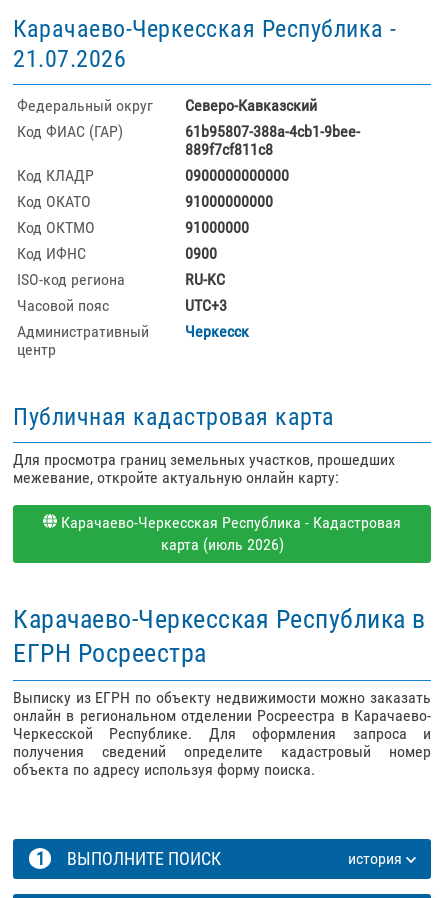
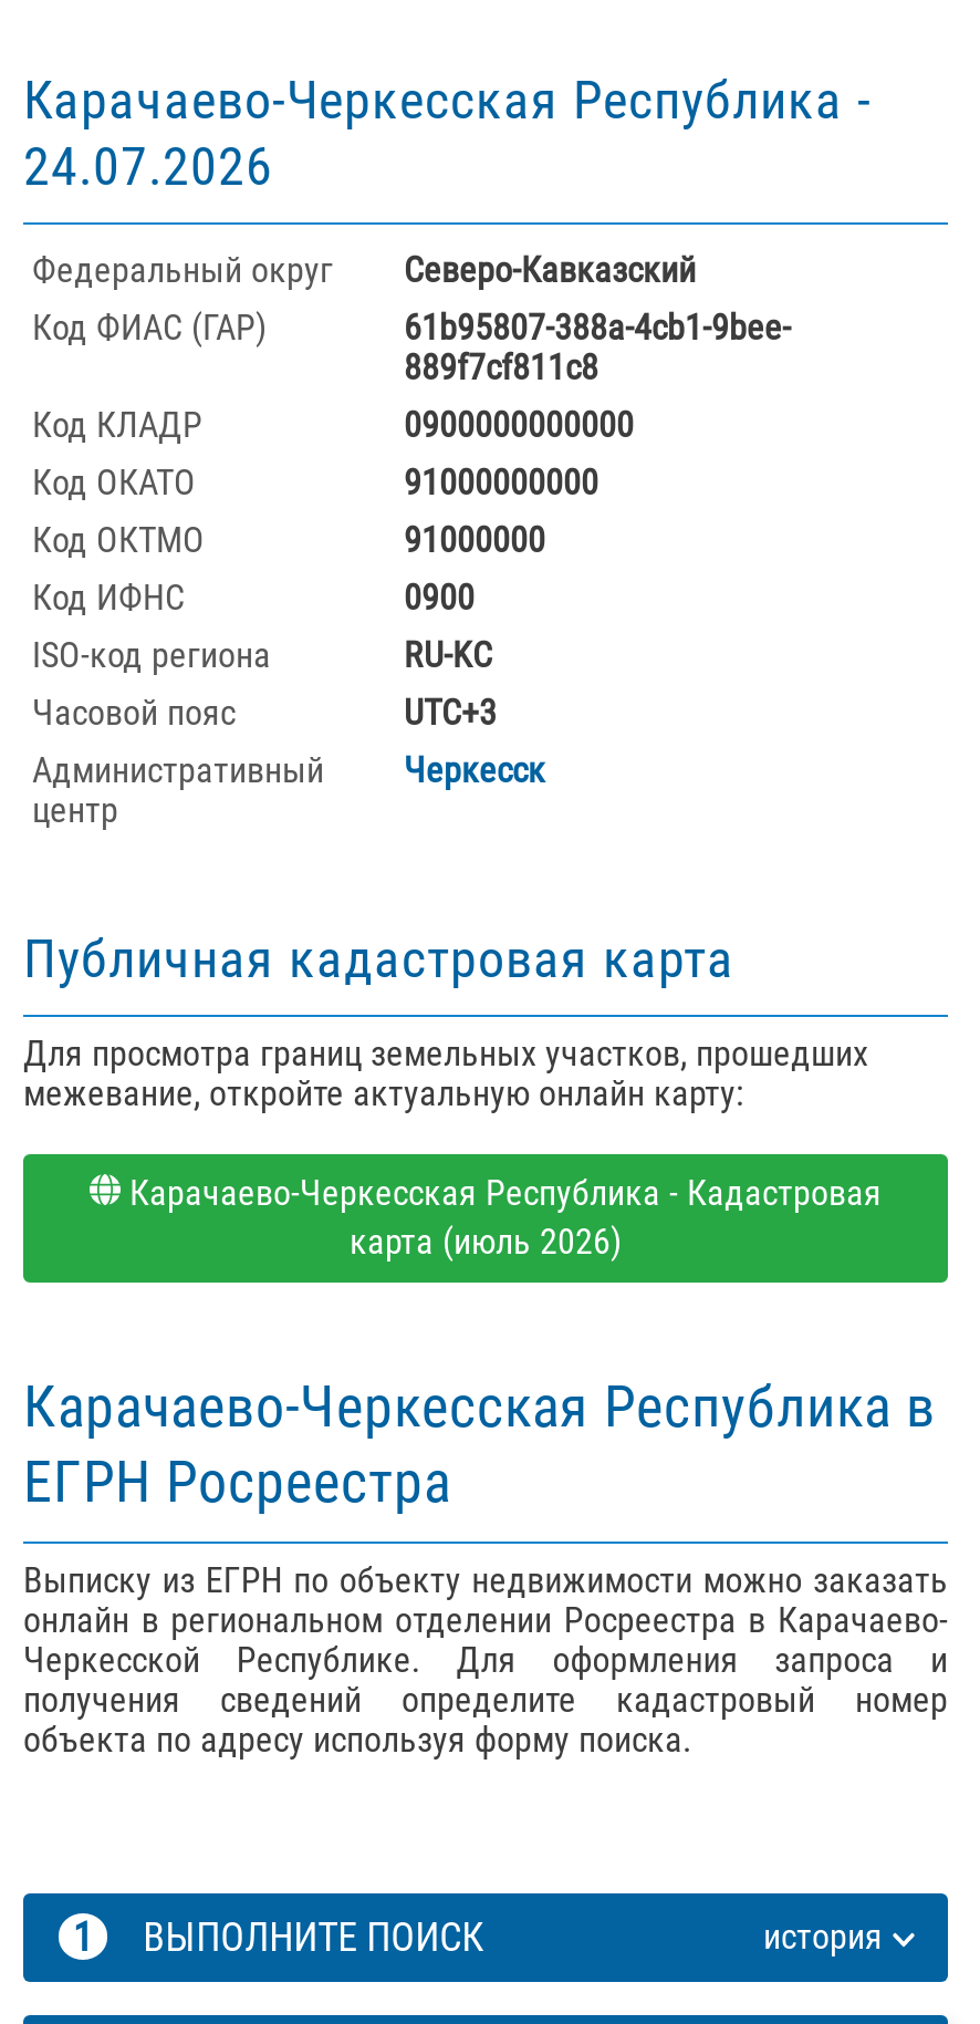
[13,45,126,73] 21.07.2026 -> [23,136,273,198] 24.07.2026

